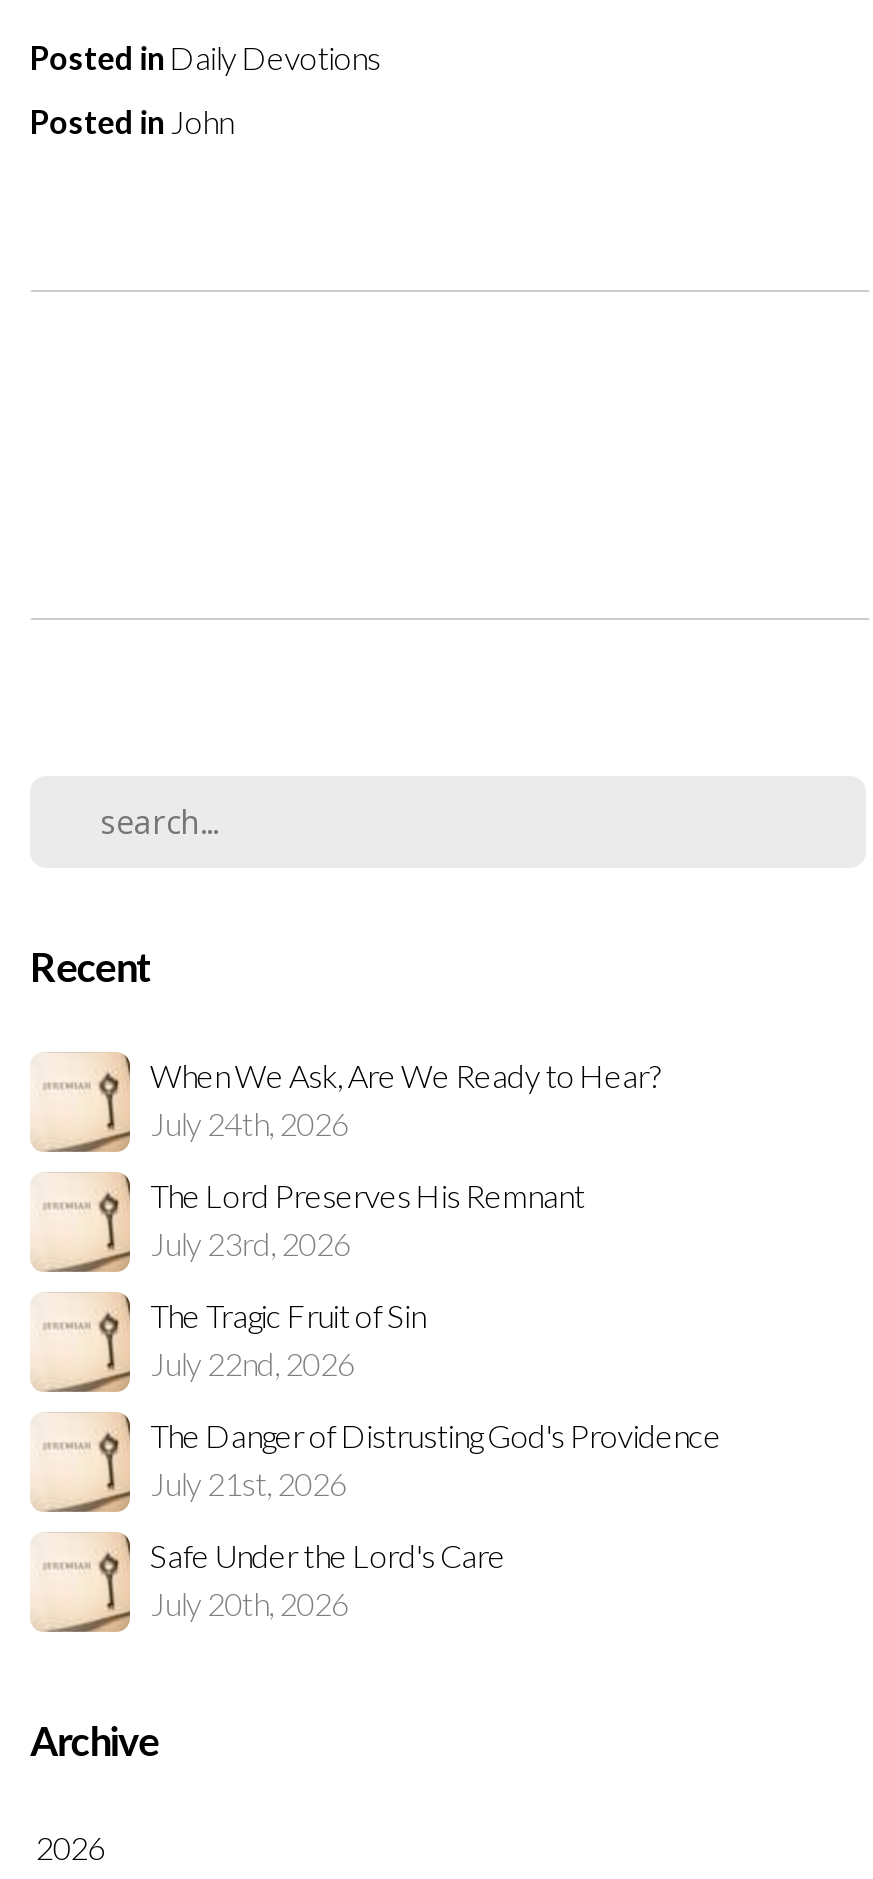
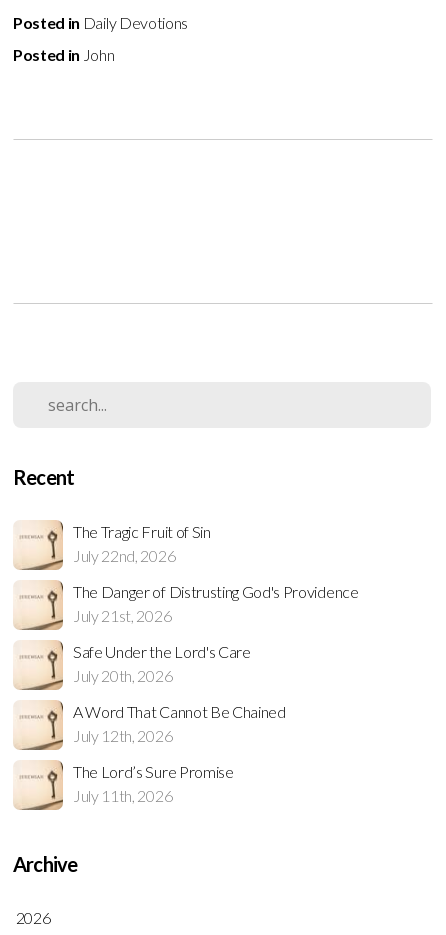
[150,1056,660,1262] When We Ask, Are We Ready to Hear? | July 24th, 2026 | The Lord Preserves His Remnant | July 23rd, 2026 -> none
moved [32,1290,721,1622] -> [14,519,359,685]: [image] | The Tragic Fruit of Sin | July 22nd, 2026 | The Danger of Distrusting God's Providence | July 21st, 2026 | Safe Under the Lord's Care | July 20th, 2026
none -> [73,702,286,805] A Word That Cannot Be Chained | July 12th, 2026 | The Lord’s Sure Promise | July 11th, 2026

